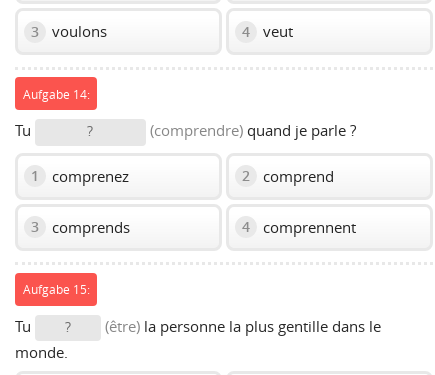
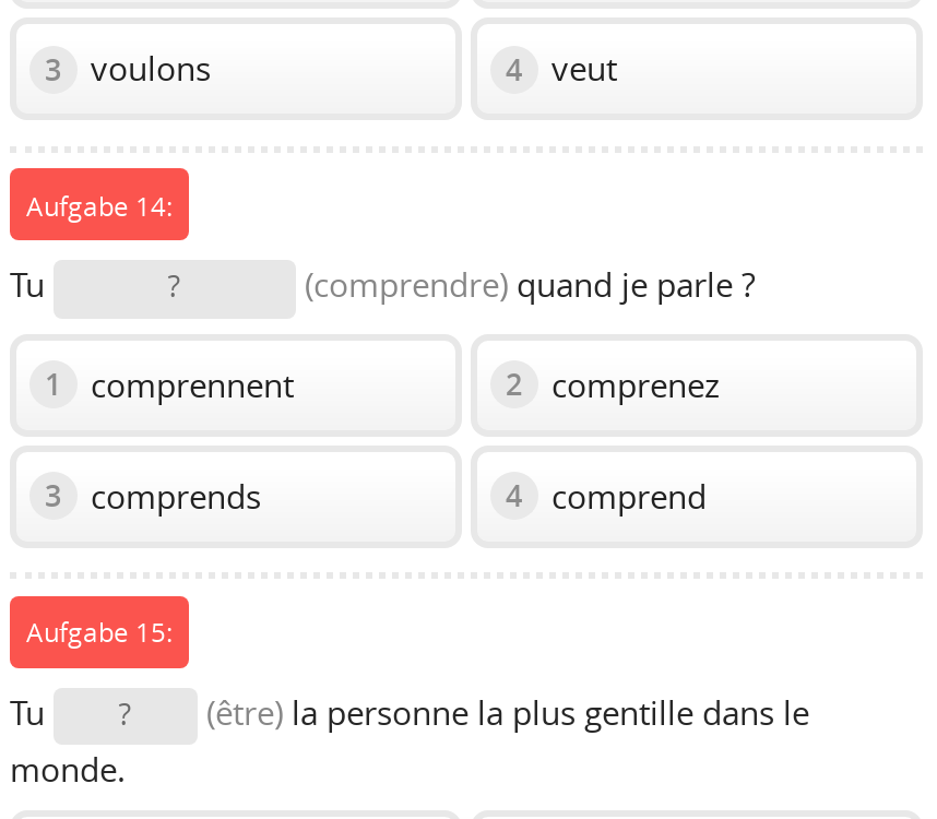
[31,166,334,186] 1 comprenez | 2 comprend -> [45,362,720,406] 1 comprennent | 2 comprenez
[242,217,356,237] 4 comprennent -> [506,473,707,517] 4 comprend

